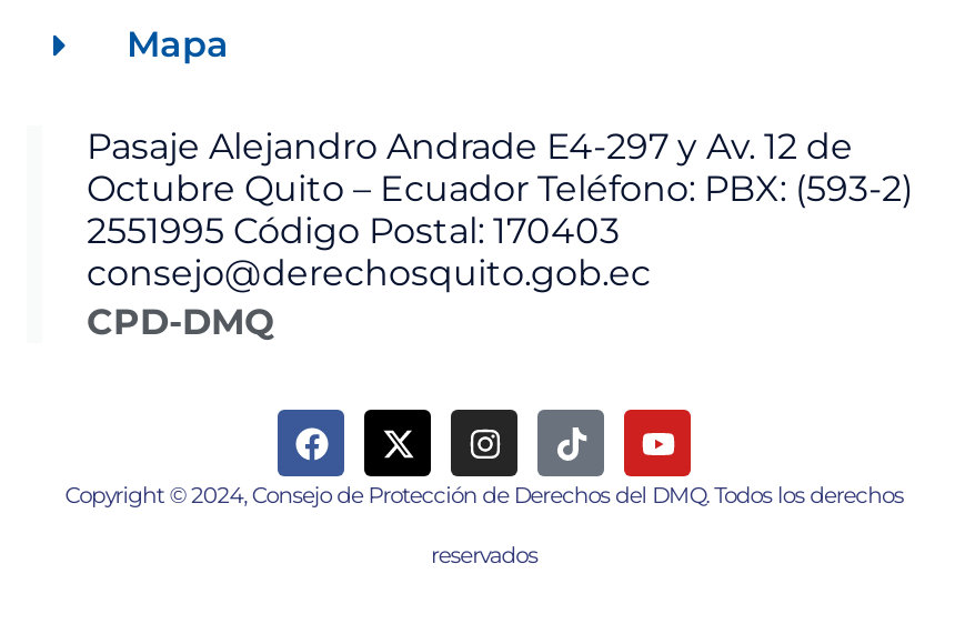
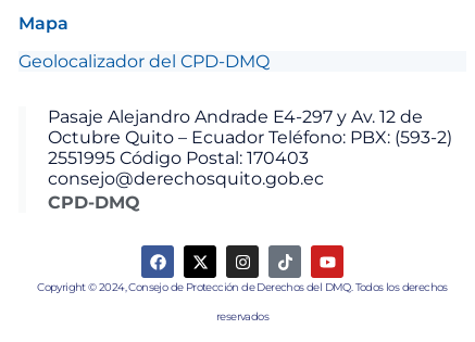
none -> [18,51,270,72] Geolocalizador del CPD-DMQ

